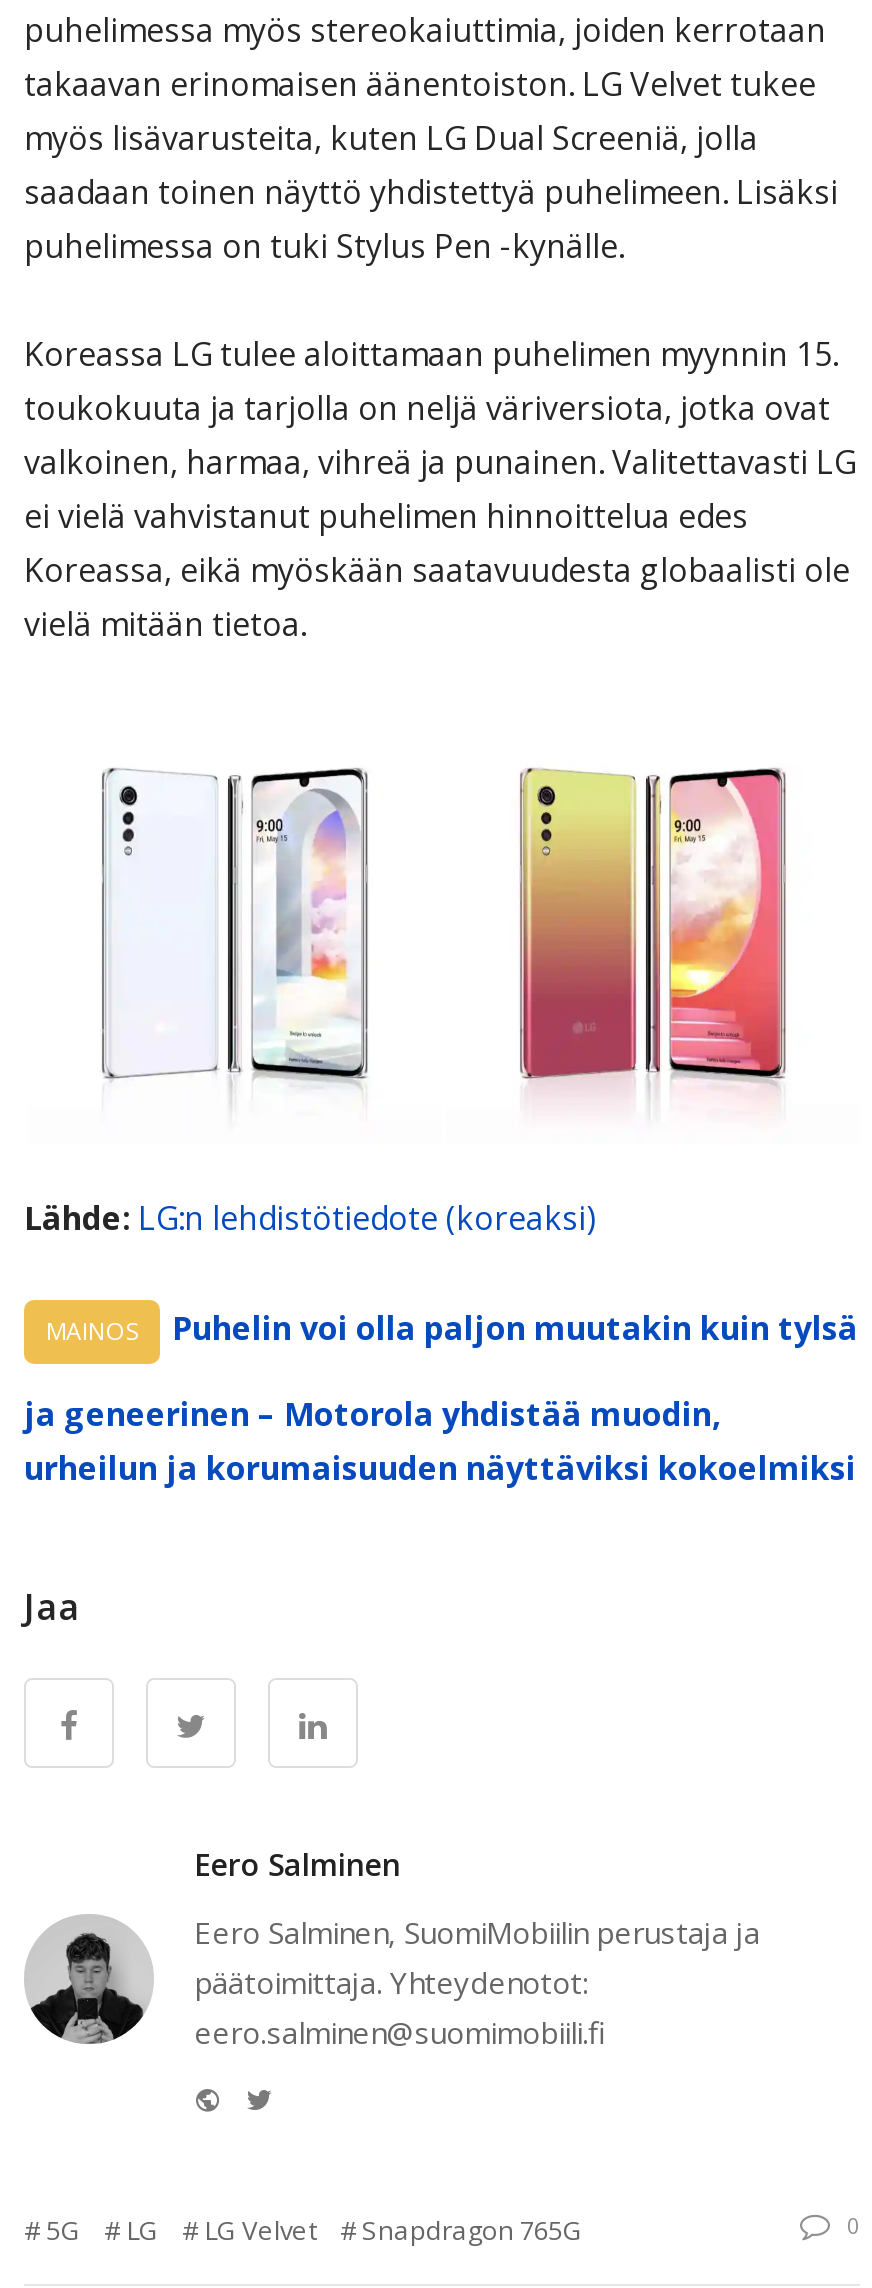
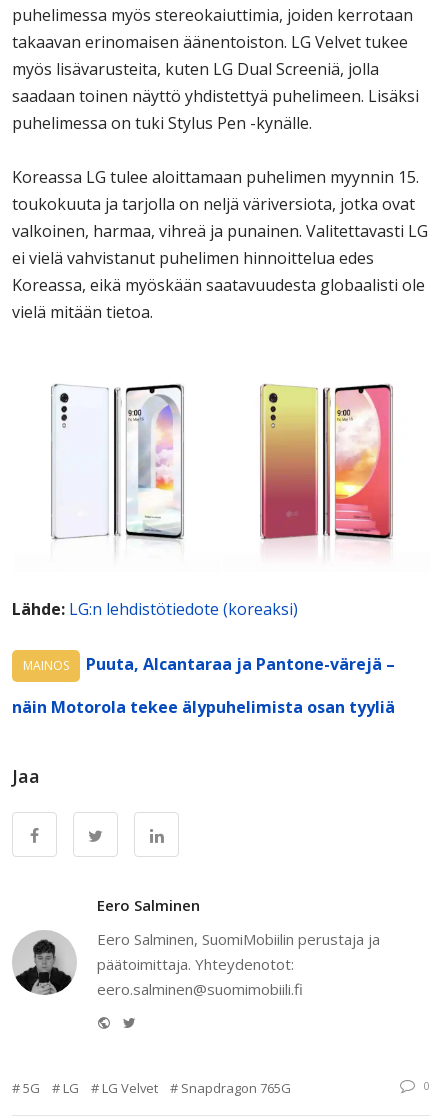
[172,1306,858,1350] Puhelin voi olla paljon muutakin kuin tylsä -> [86,653,395,675] Puuta, Alcantaraa ja Pantone-värejä –
[24,1392,856,1490] ja geneerinen – Motorola yhdistää muodin, | urheilun ja korumaisuuden näyttäviksi kokoelmiksi -> [12,696,395,718] näin Motorola tekee älypuhelimista osan tyyliä

